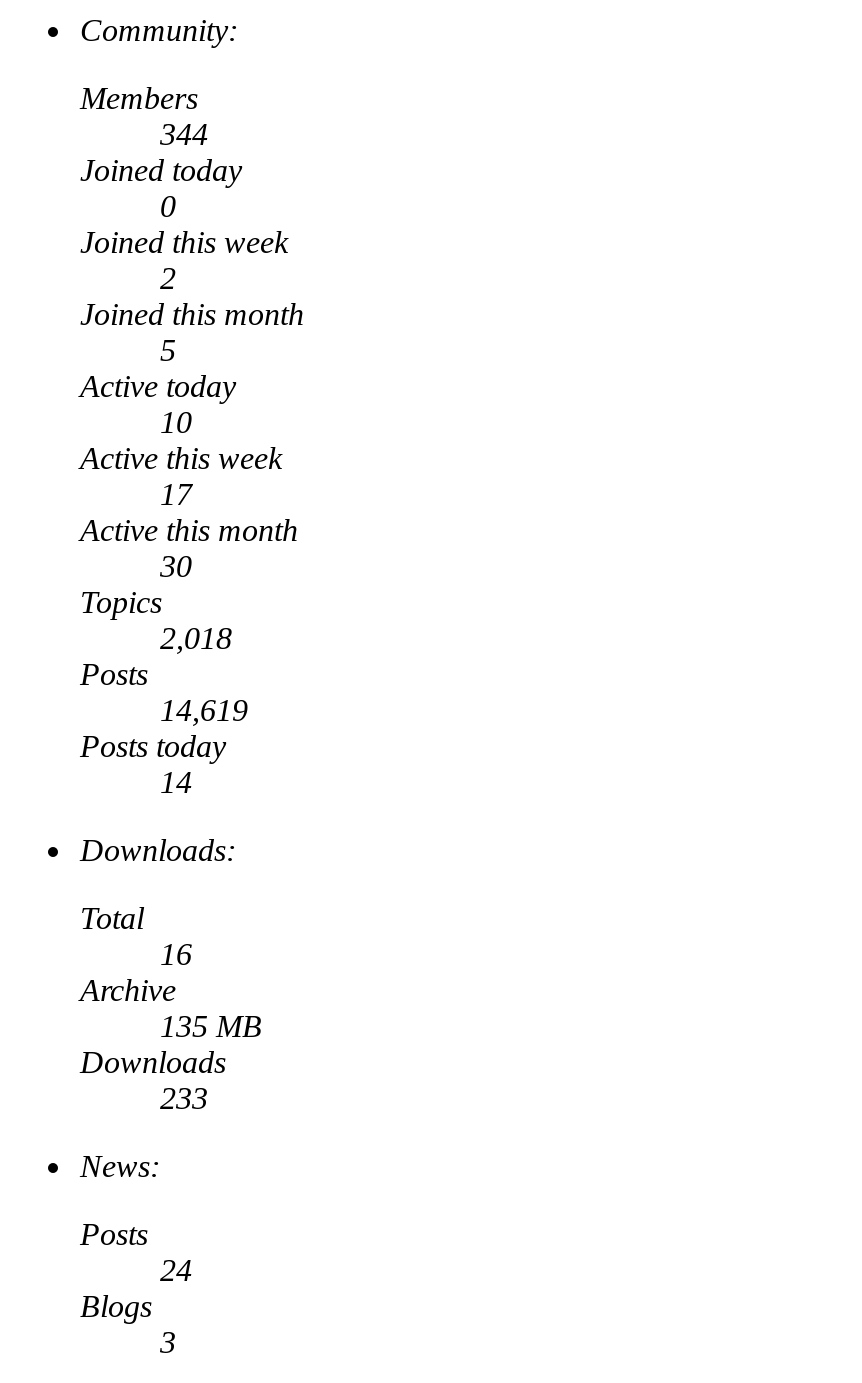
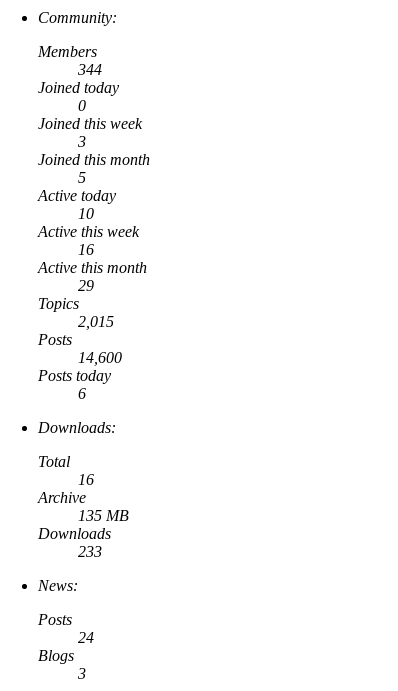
[160,262,176,296] 2 -> [78,133,86,150] 3
[160,478,192,512] 17 -> [78,241,94,258] 16
[160,550,192,584] 30 -> [78,277,94,294] 29
[160,622,232,656] 2,018 -> [78,313,114,330] 2,015
[160,694,248,728] 14,619 -> [78,349,122,366] 14,600
[160,766,192,800] 14 -> [78,385,86,402] 6

